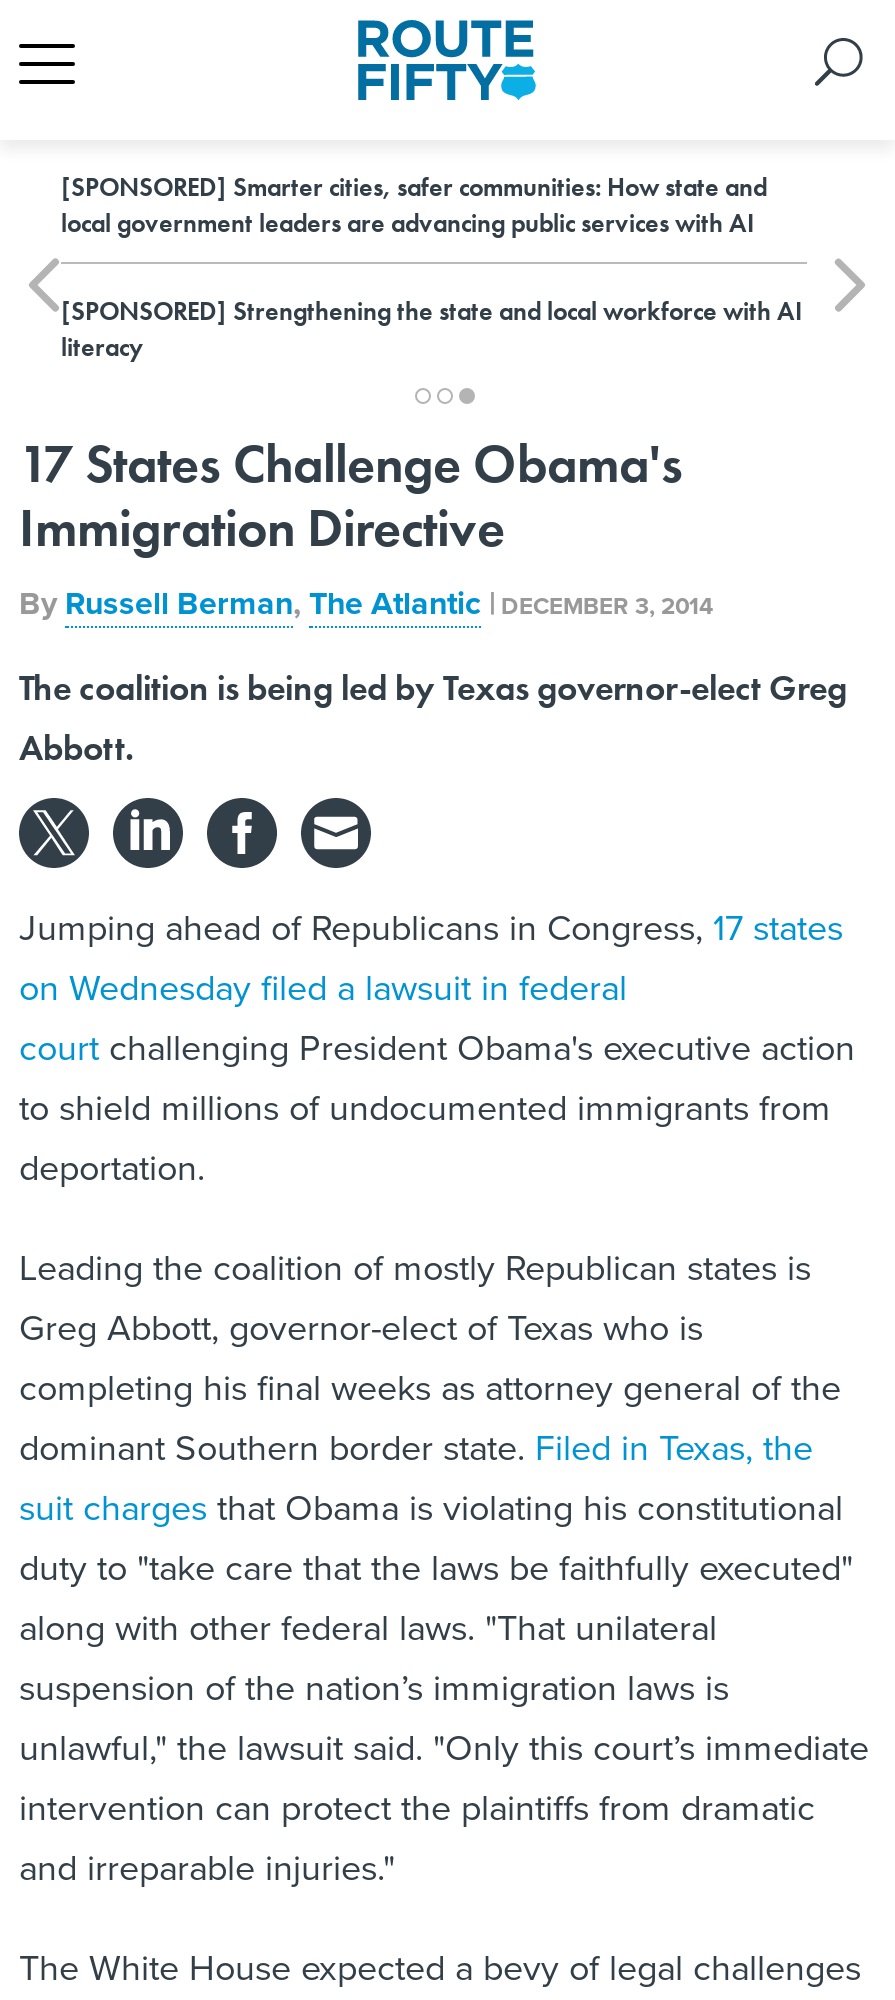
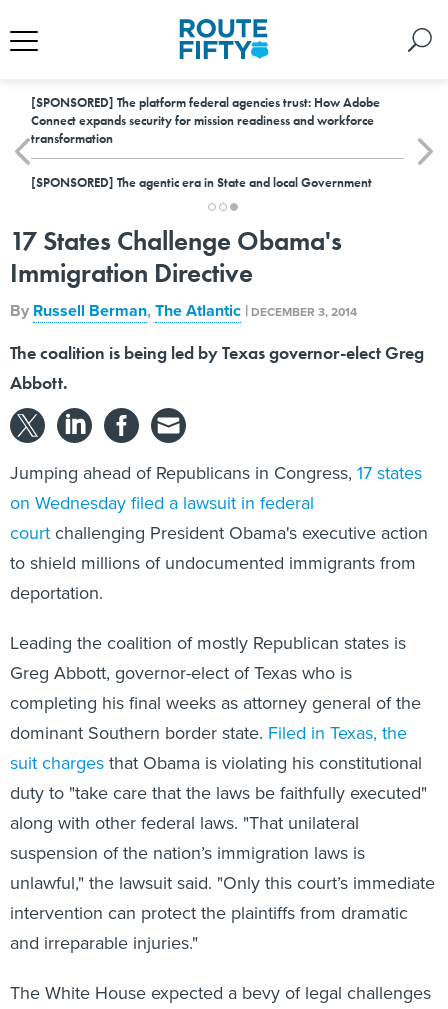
[61,170,767,240] [SPONSORED] Smarter cities, safer communities: How state and | local government leaders are advancing public services with AI -> [31,94,380,147] [SPONSORED] The platform federal agencies trust: How Adobe | Connect expands security for mission readiness and workforce | transformation
[61,294,803,364] [SPONSORED] Strengthening the state and local workforce with AI | literacy -> [31,174,372,191] [SPONSORED] The agentic era in State and local Government

